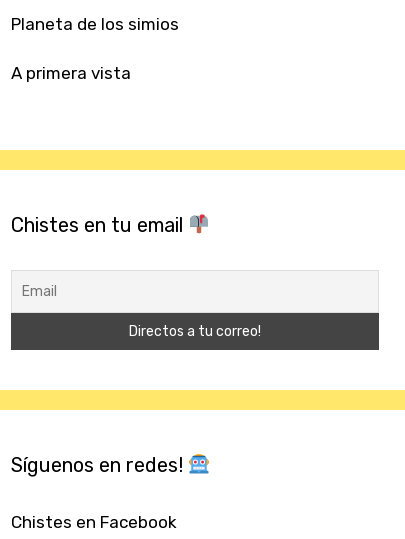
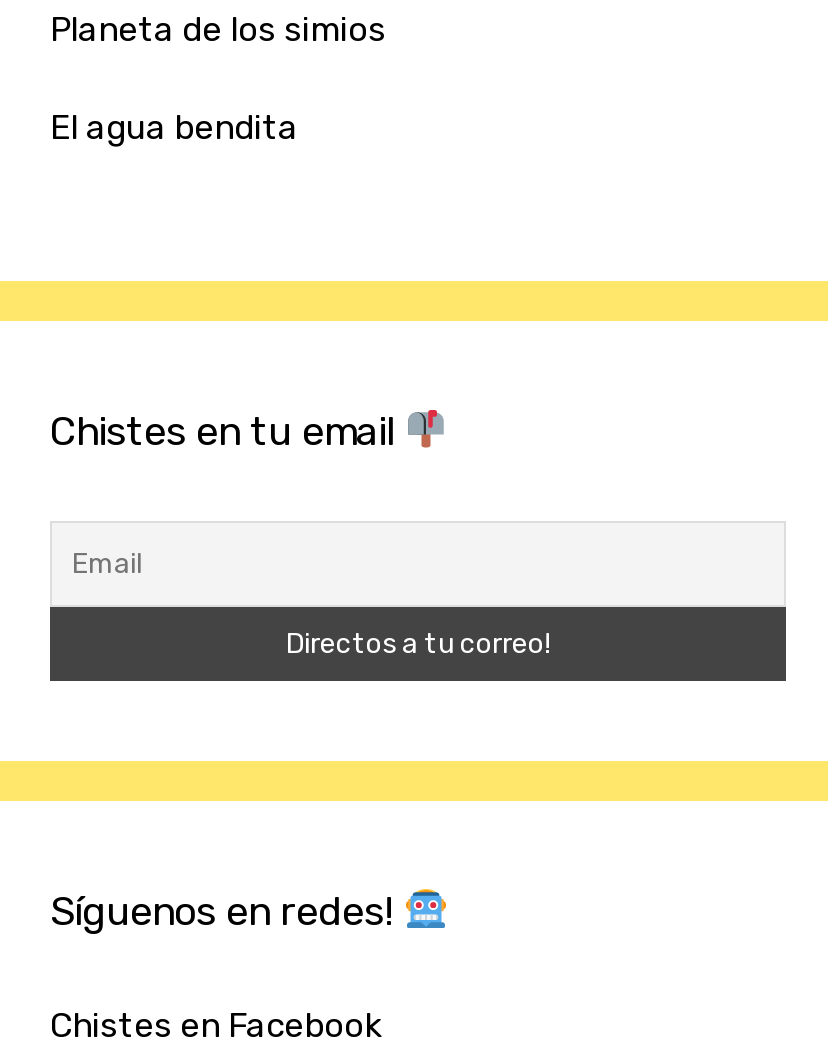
[11,63,131,83] A primera vista -> [50,107,298,147] El agua bendita

